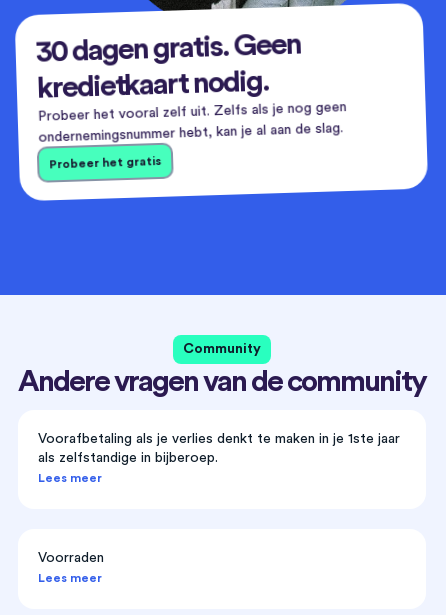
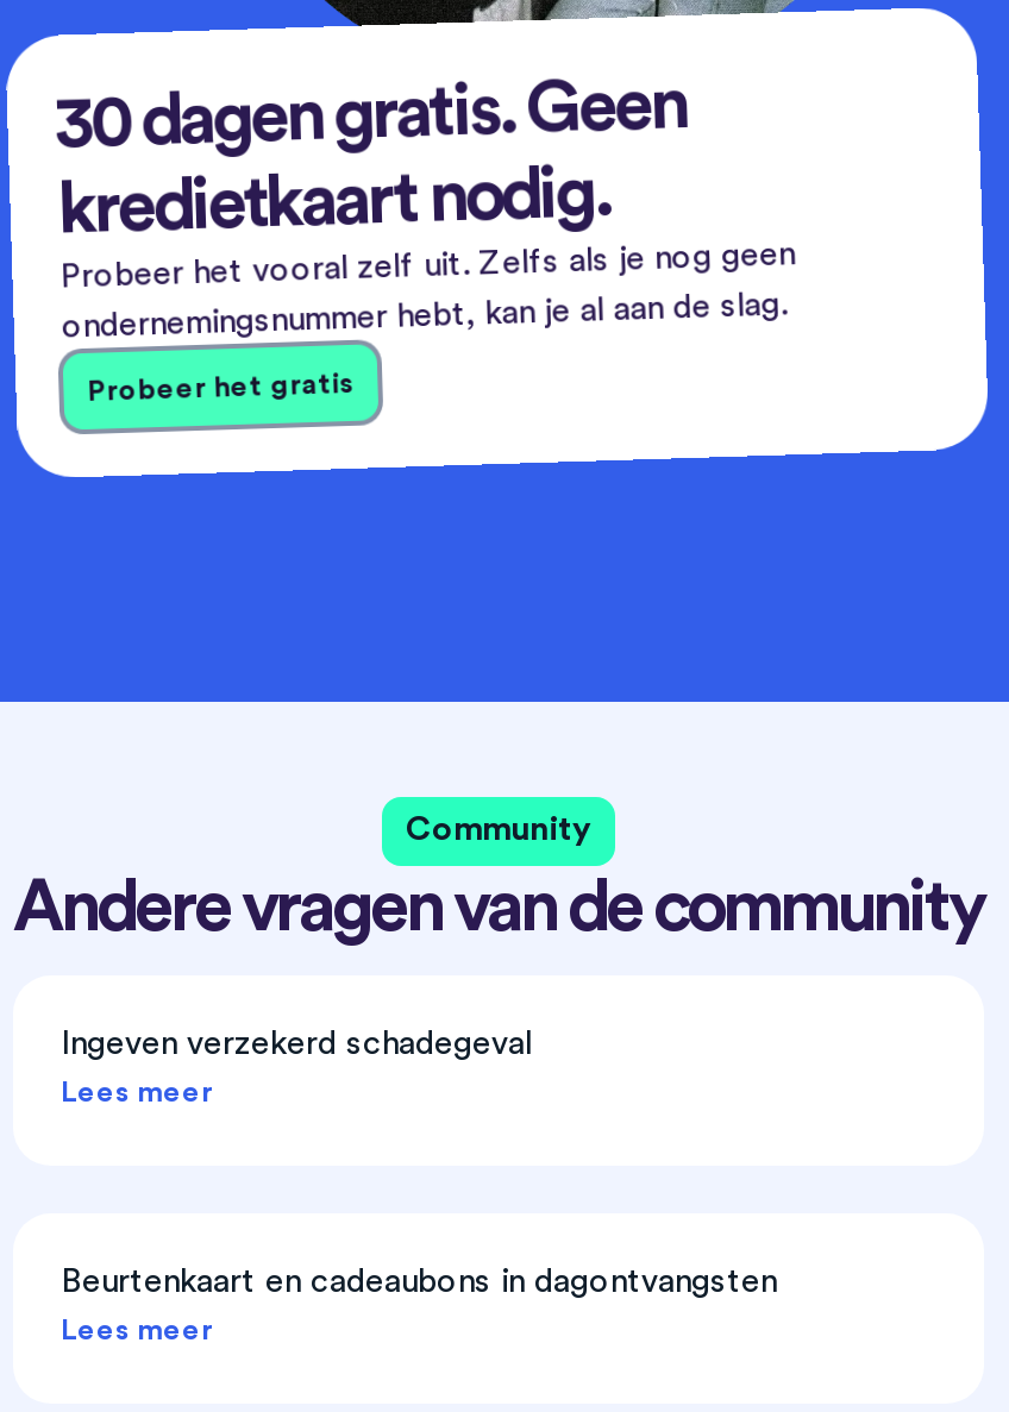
[38,432,400,465] Voorafbetaling als je verlies denkt te maken in je 1ste jaar | als zelfstandige in bijberoep. -> [61,1028,532,1062] Ingeven verzekerd schadegeval
[38,551,104,565] Voorraden -> [61,1266,777,1299] Beurtenkaart en cadeaubons in dagontvangsten

